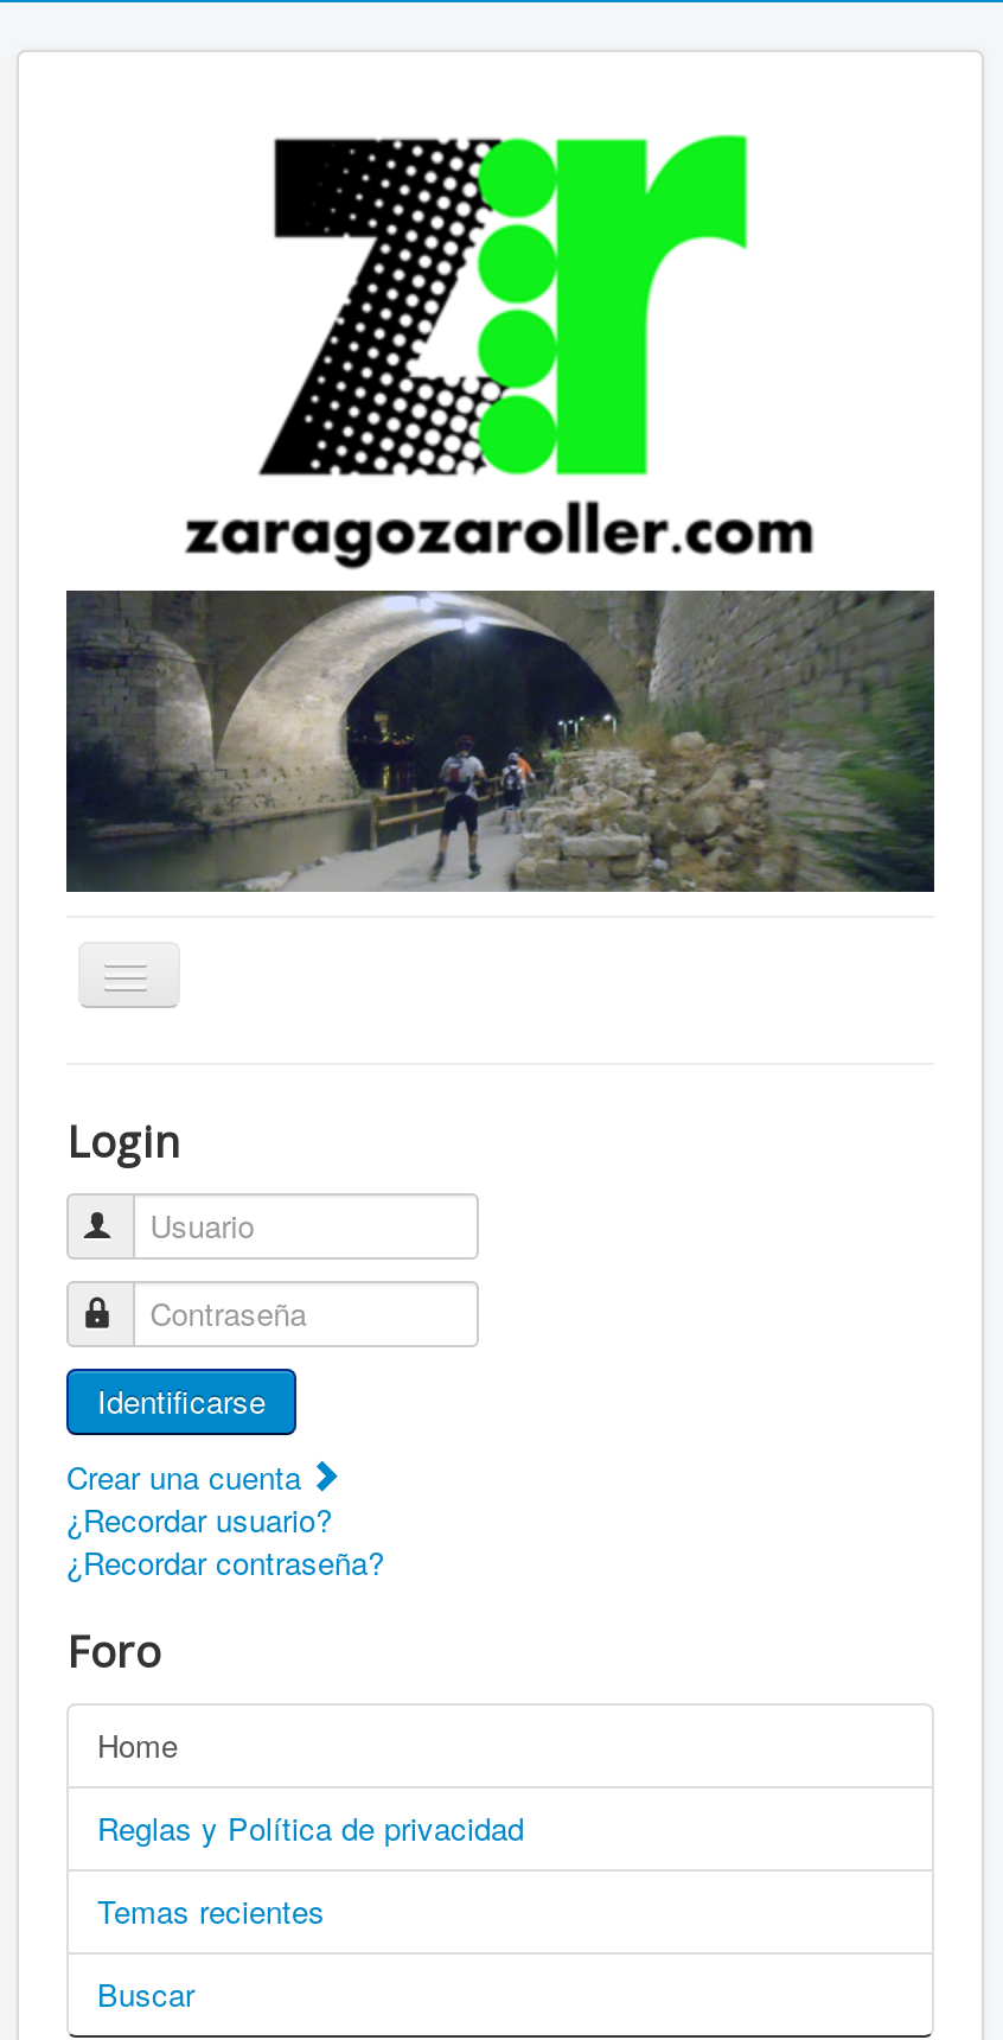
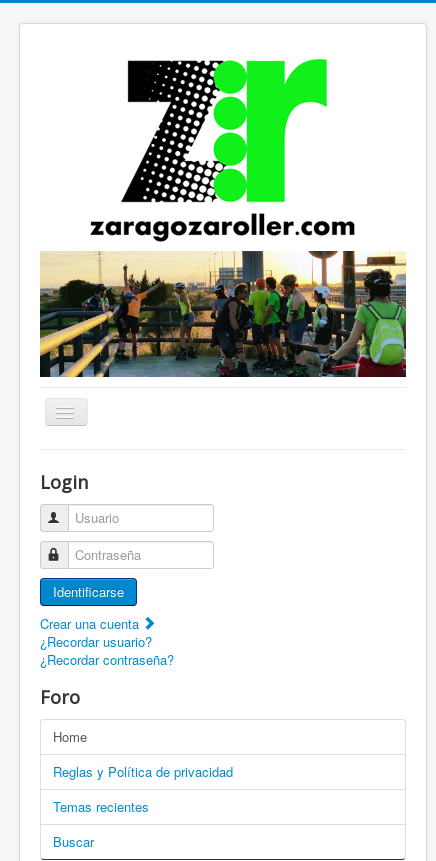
[64,588,937,894] [image] -> [39,251,407,378] [image]

